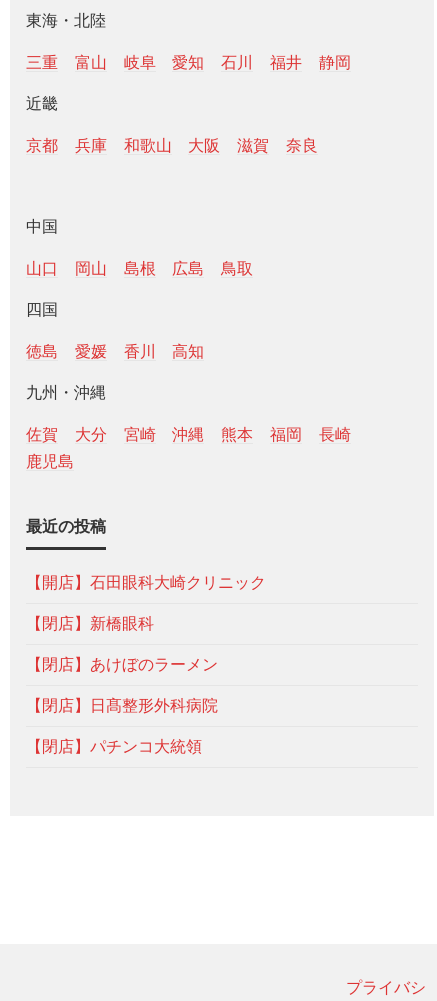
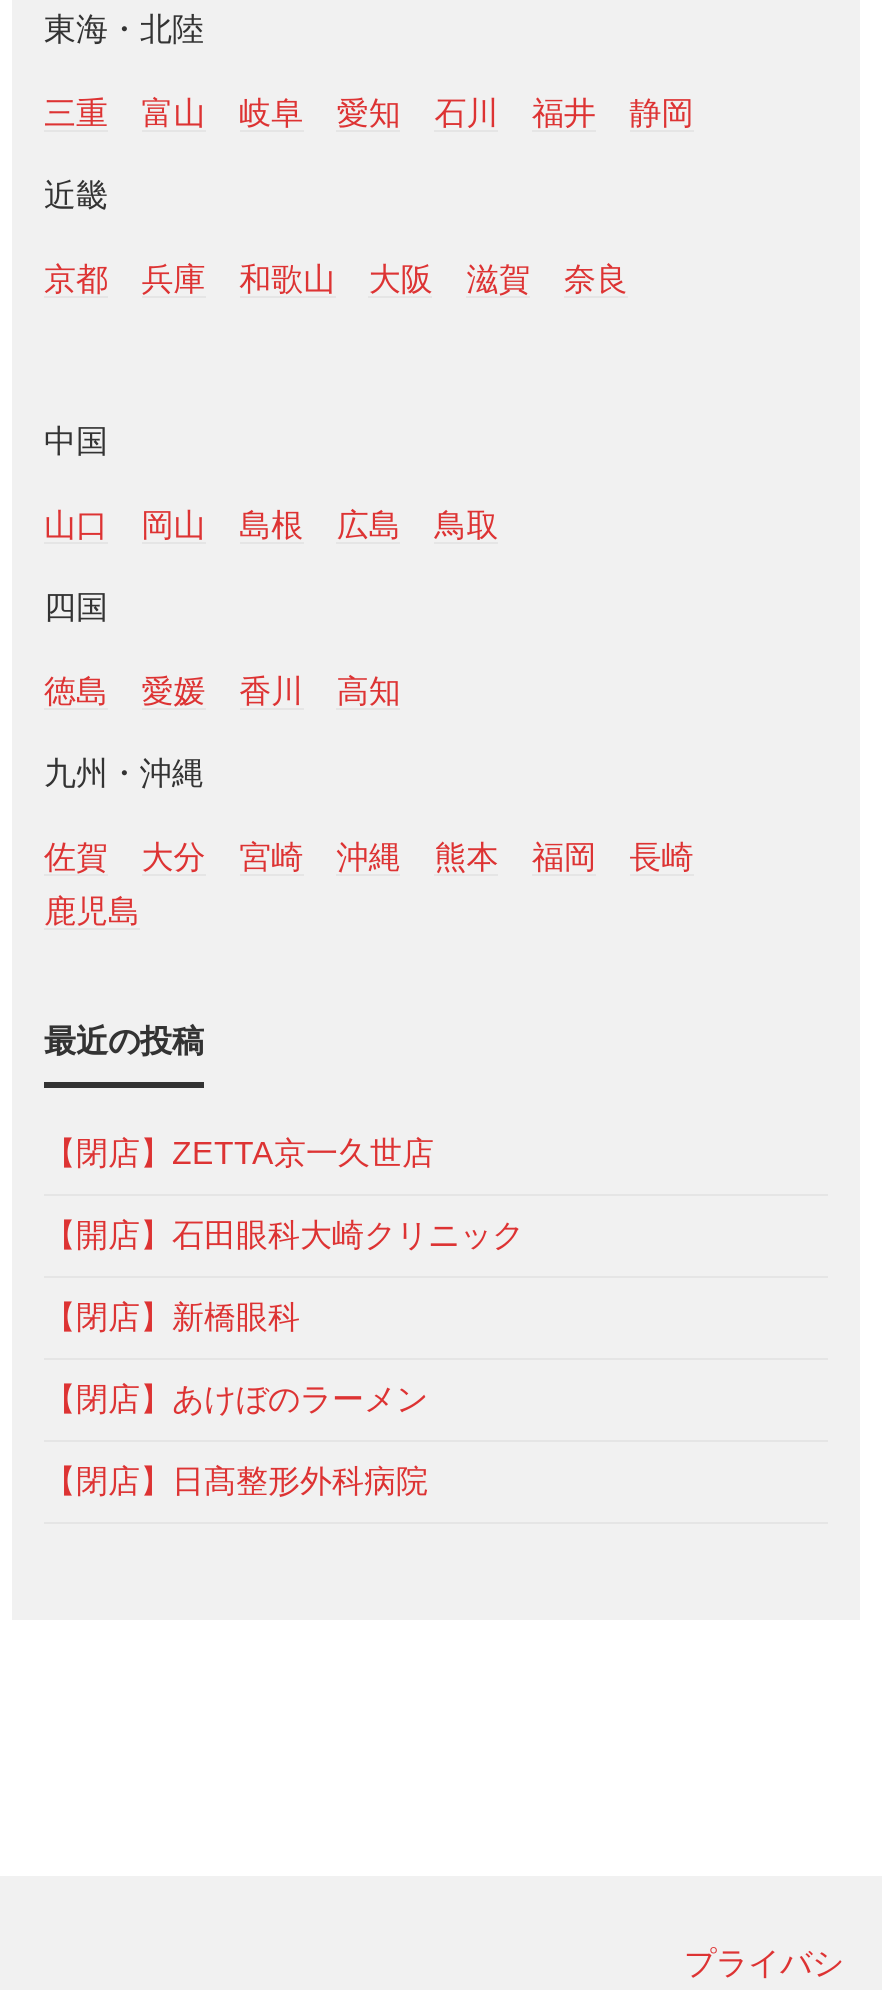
none -> [44,1137,434,1171] 【閉店】ZETTA京一久世店
moved [26,574,266,714] -> [44,1219,524,1499]: 【開店】石田眼科大崎クリニック | 【閉店】新橋眼科 | 【閉店】あけぼのラーメン | 【閉店】日髙整形外科病院
[26,738,202,755] 【閉店】パチンコ大統領 -> none

